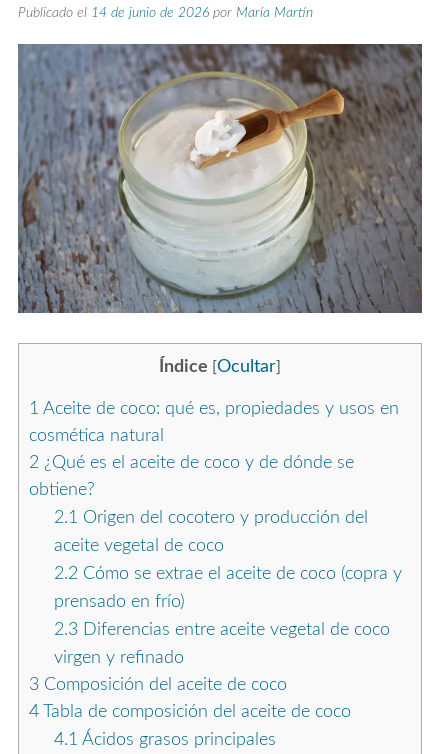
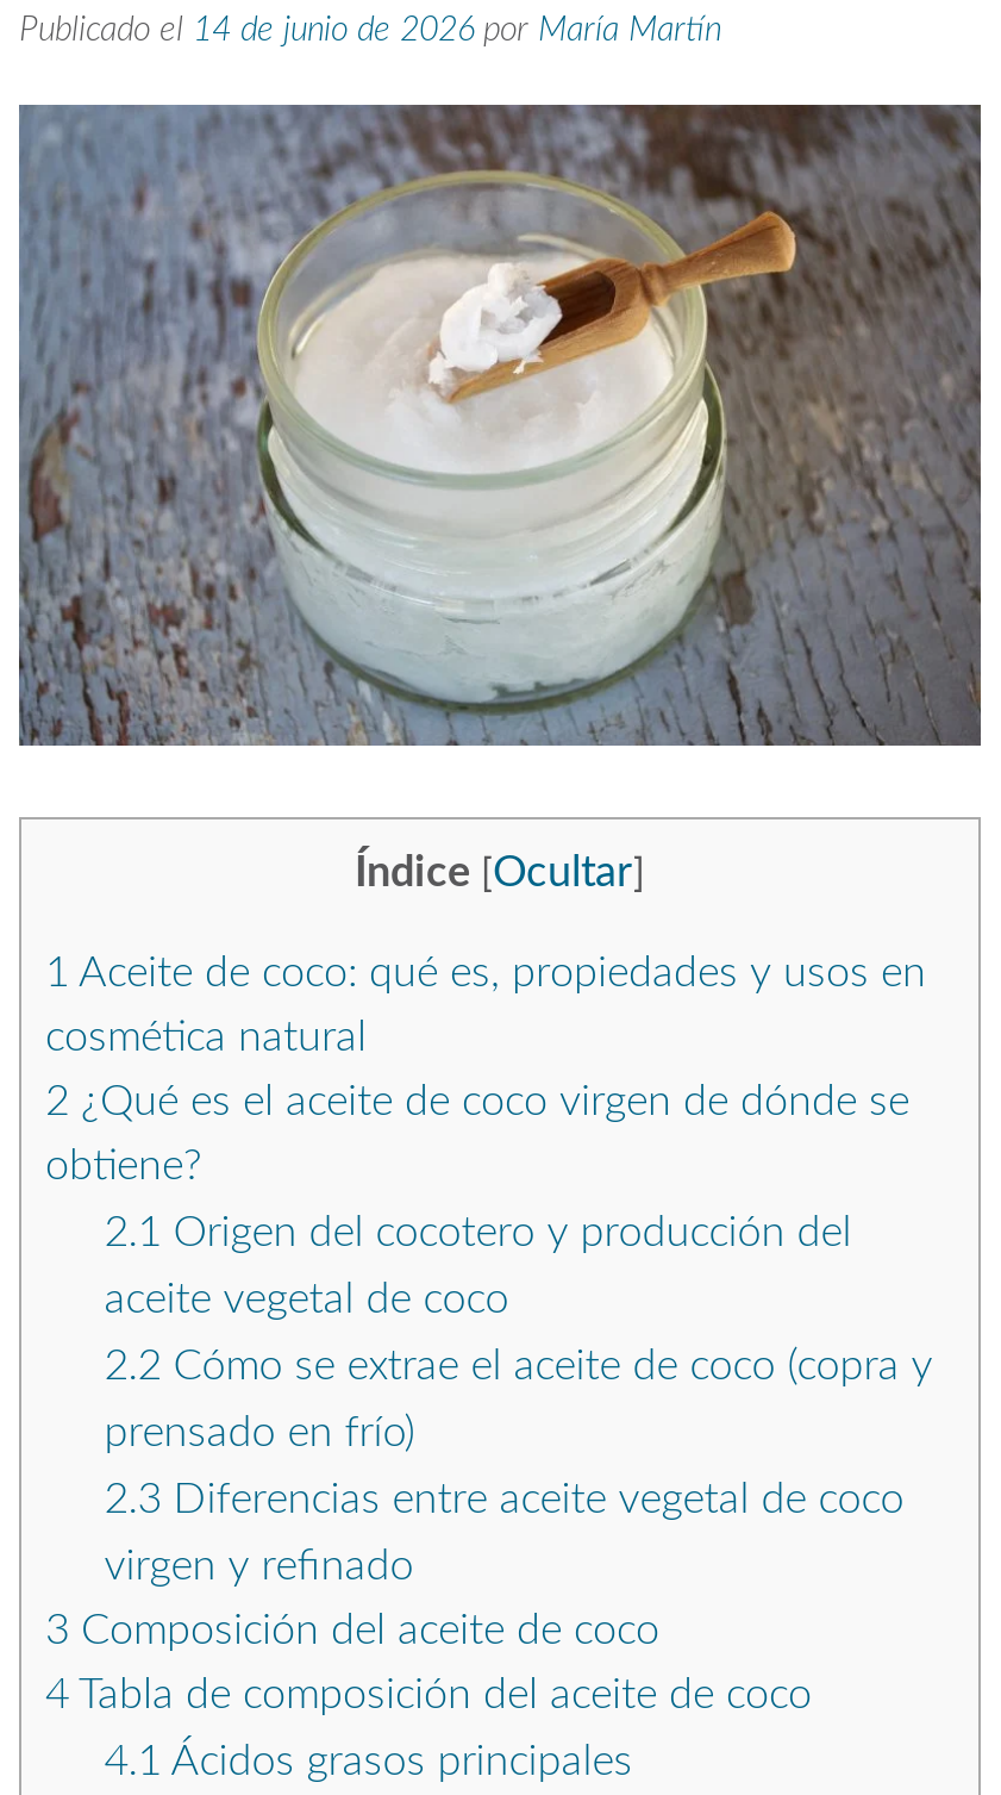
[29,454,354,472] 2 ¿Qué es el aceite de coco y de dónde se -> [45,1081,909,1123] 2 ¿Qué es el aceite de coco virgen de dónde se

